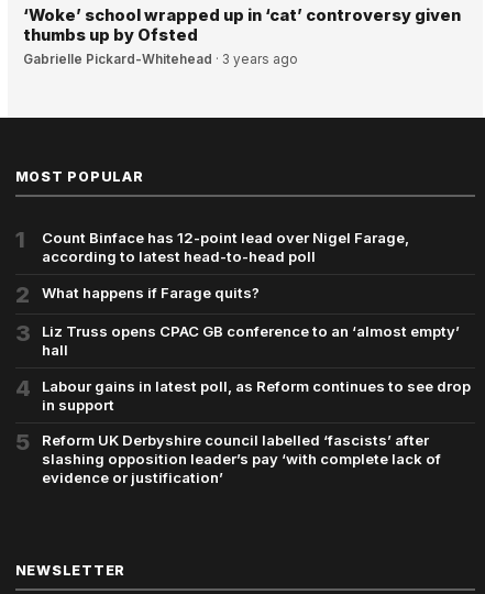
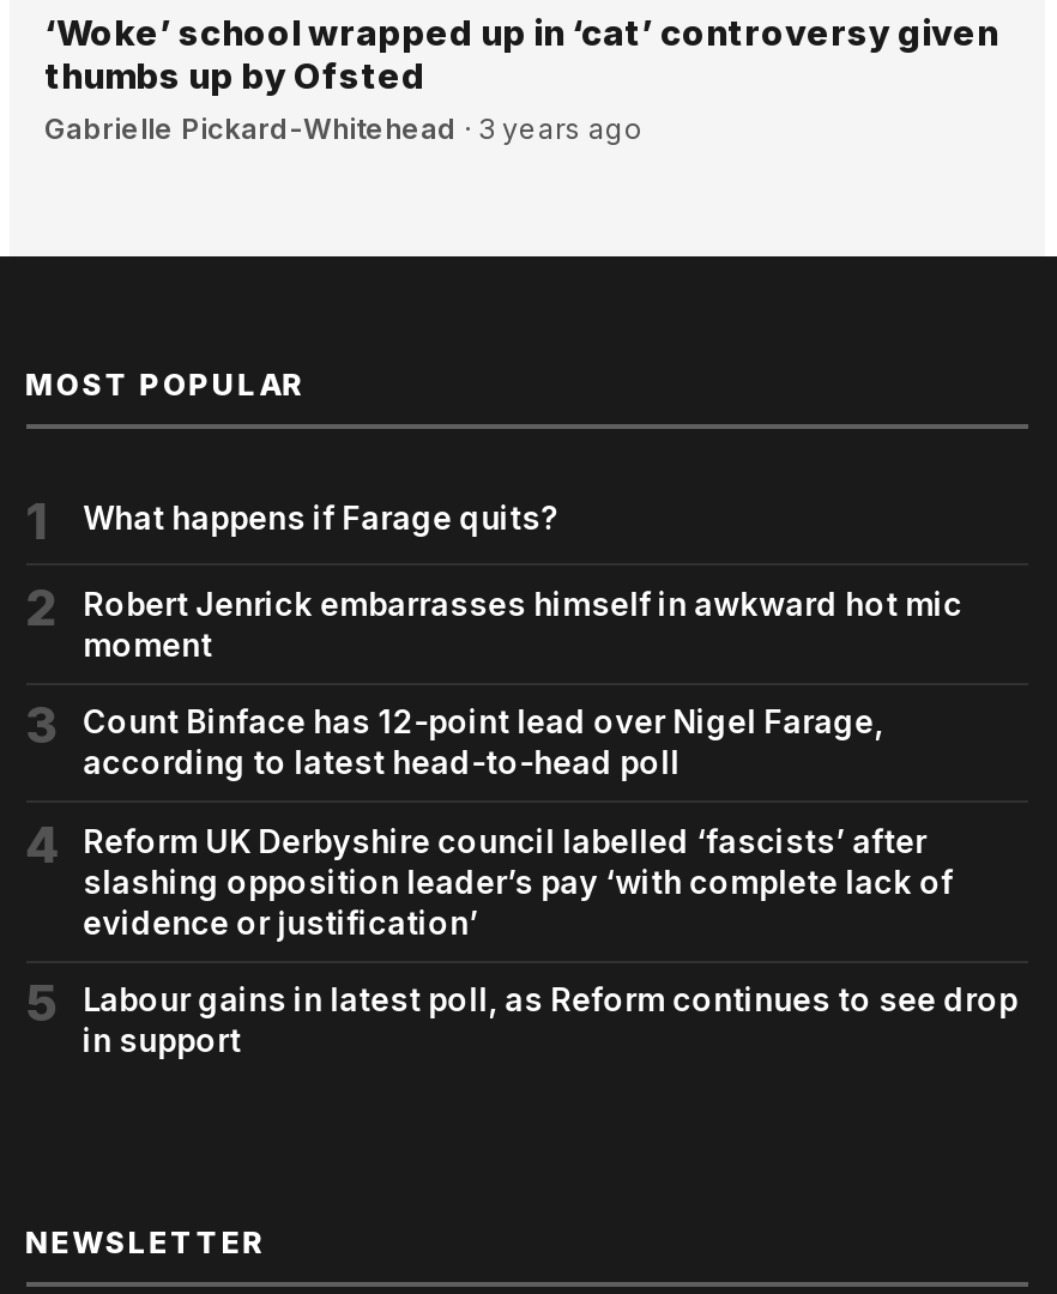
moved [41,229,409,265] -> [83,702,883,781]: Count Binface has 12-point lead over Nigel Farage, | according to latest head-to-head poll
none -> [83,584,963,663] Robert Jenrick embarrasses himself in awkward hot mic | moment
moved [15,280,259,347] -> [25,498,558,755]: 2 | What happens if Farage quits? | 3
[41,322,459,359] Liz Truss opens CPAC GB conference to an ‘almost empty’ | hall -> none
moved [15,377,470,456] -> [25,974,1018,1060]: Labour gains in latest poll, as Reform continues to see drop | in support | 5
moved [41,432,441,487] -> [83,821,953,941]: Reform UK Derbyshire council labelled ‘fascists’ after | slashing opposition leader’s pay ‘with complete lack of | evidence or justification’

